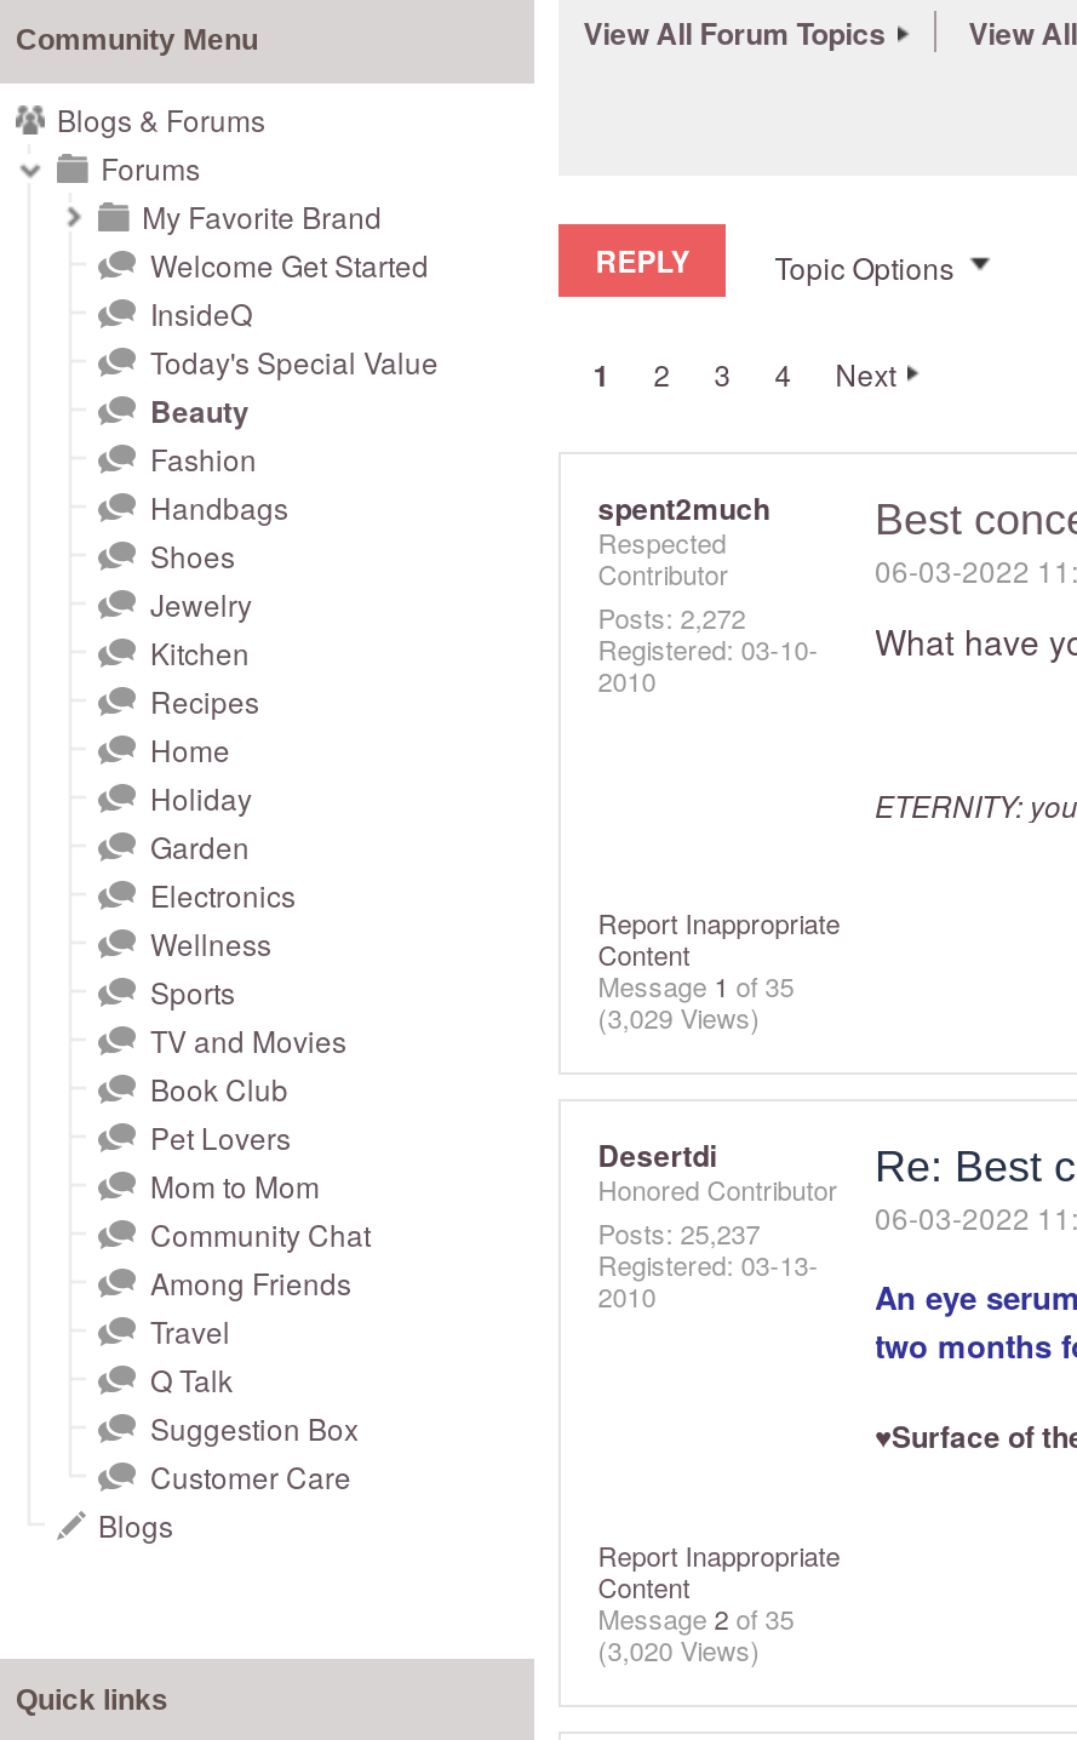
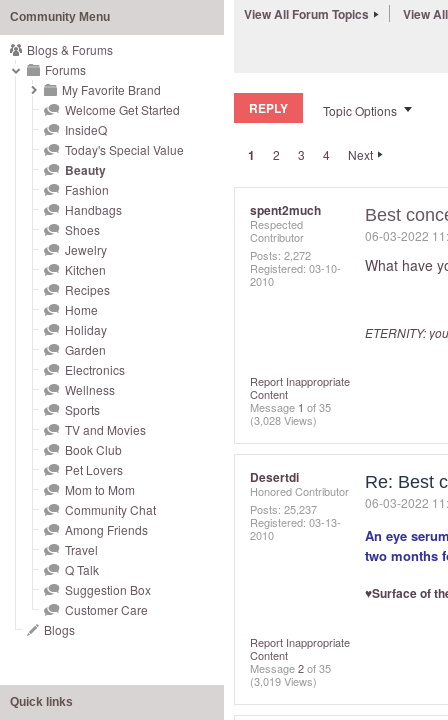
[598,998,760,1037] (3,029 Views) -> [250,412,317,428] (3,028 Views)
[598,1630,760,1669] (3,020 Views) -> [250,673,317,689] (3,019 Views)

